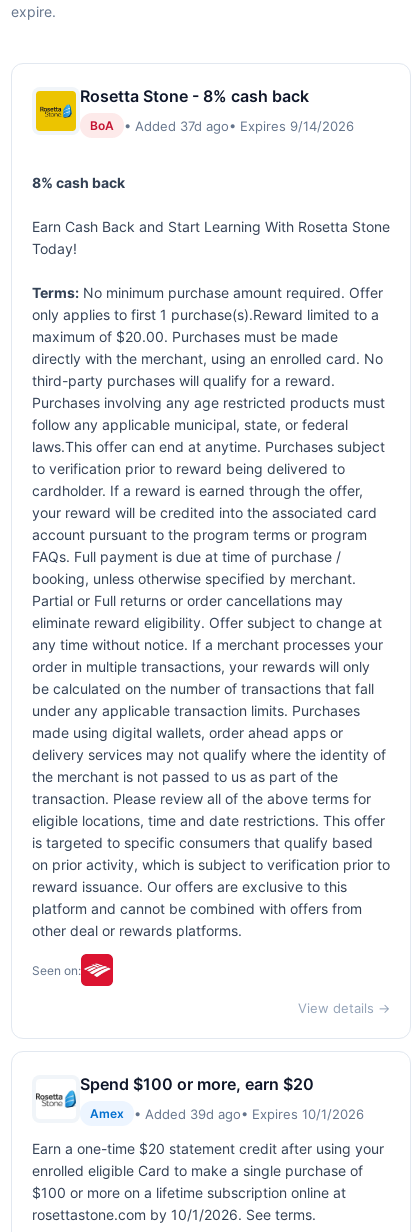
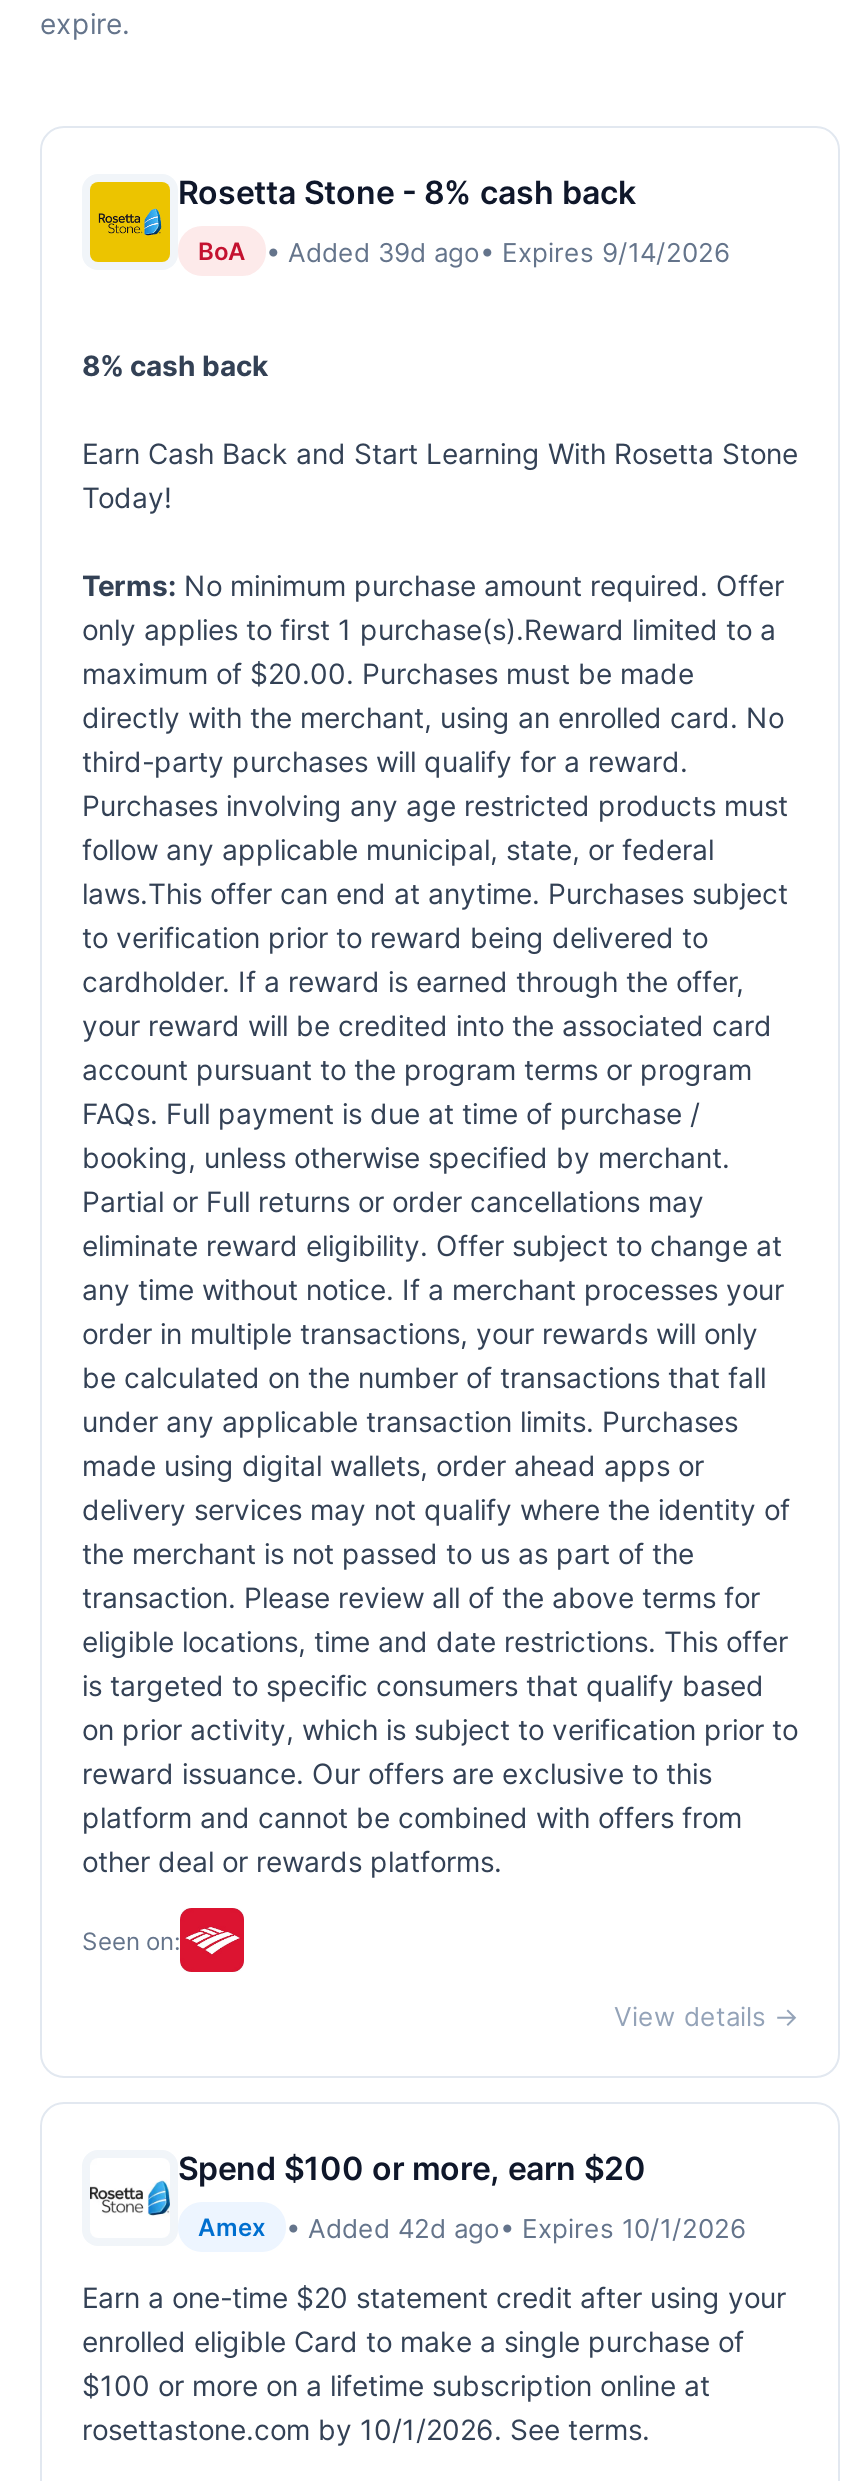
[124,117,354,133] • Added 37d ago• Expires 9/14/2026 -> [266,235,730,267] • Added 39d ago• Expires 9/14/2026
[134,1105,364,1121] • Added 39d ago• Expires 10/1/2026 -> [286,2211,746,2243] • Added 42d ago• Expires 10/1/2026

